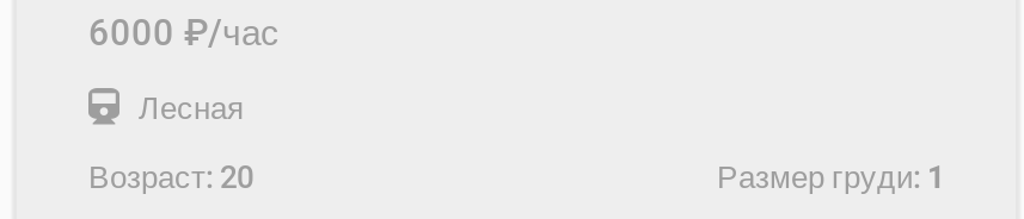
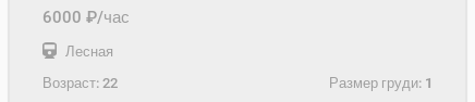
[88,161,253,196] Возраст: 20 -> [42,75,118,92] Возраст: 22

